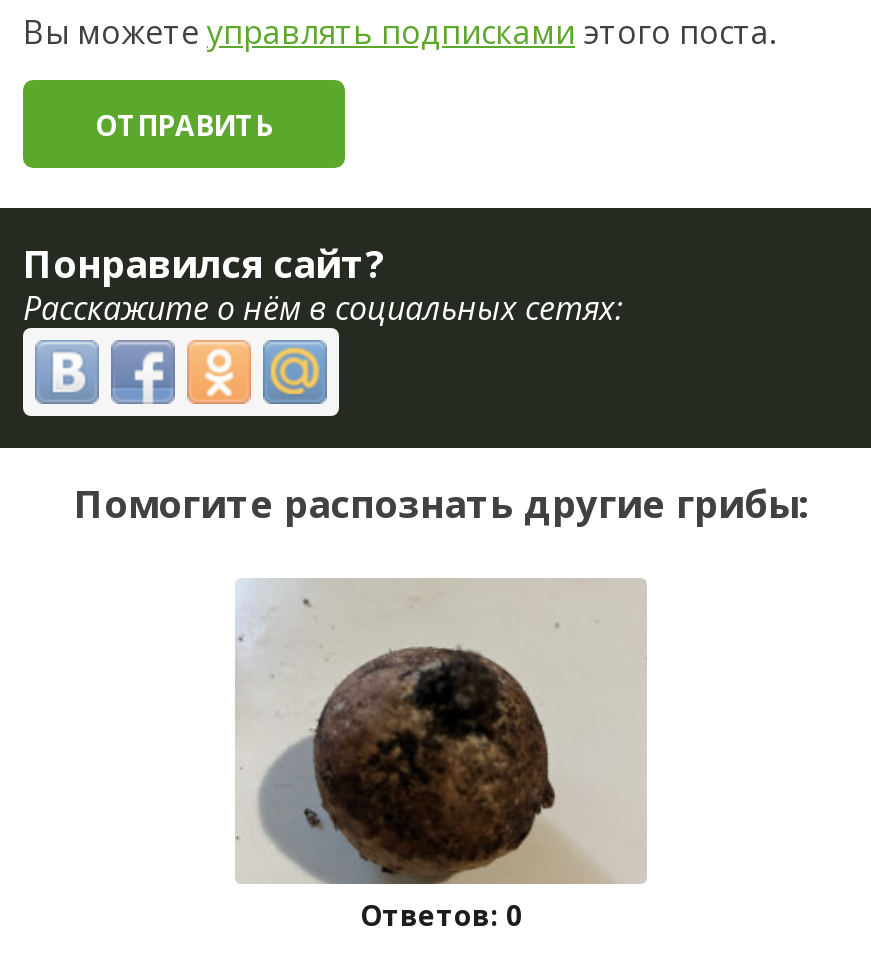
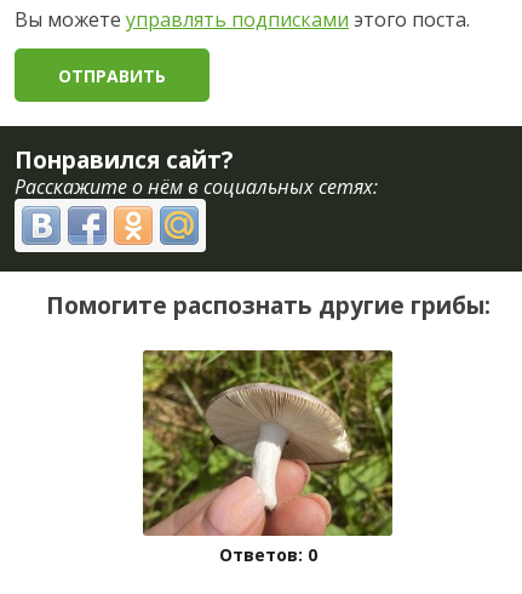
[235,578,647,886] [image] -> [142,349,394,537] [image]

